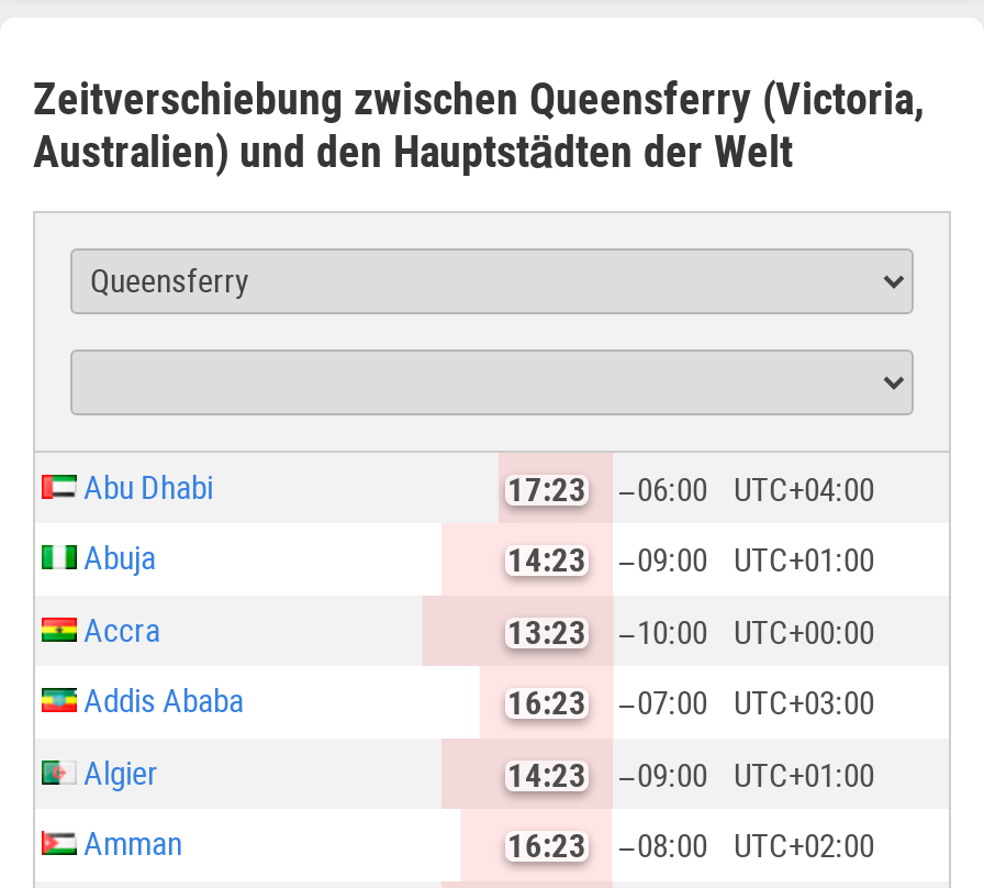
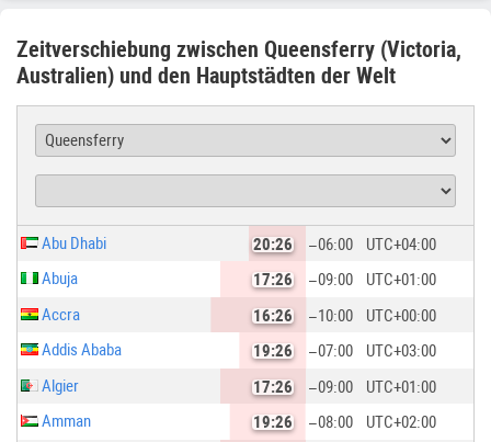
[507,470,586,510] 17:23 -> [253,234,293,254] 20:26
[507,541,586,581] 14:23 -> [253,270,293,290] 17:26
[507,613,586,652] 13:23 -> [253,306,293,326] 16:26
[507,684,586,724] 16:23 -> [253,341,293,361] 19:26
[507,756,586,795] 14:23 -> [253,377,293,397] 17:26
[507,827,586,867] 16:23 -> [253,413,293,432] 19:26

